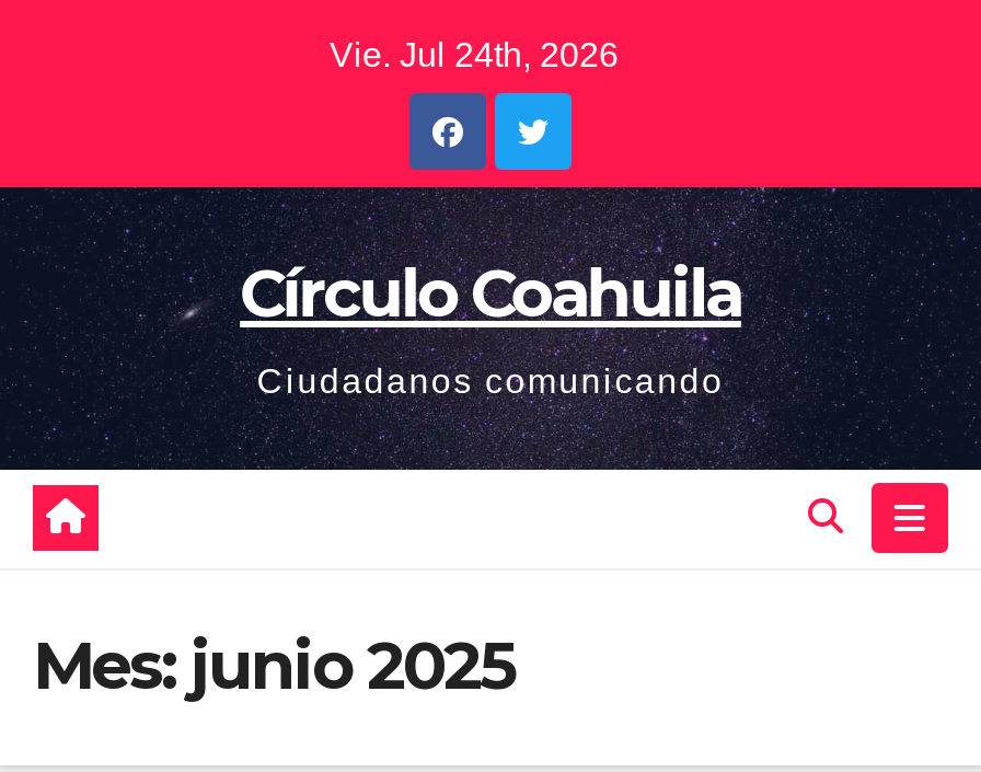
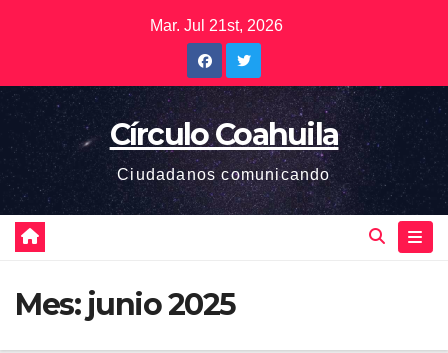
[330,36,619,73] Vie. Jul 24th, 2026 -> [150,17,283,34] Mar. Jul 21st, 2026

